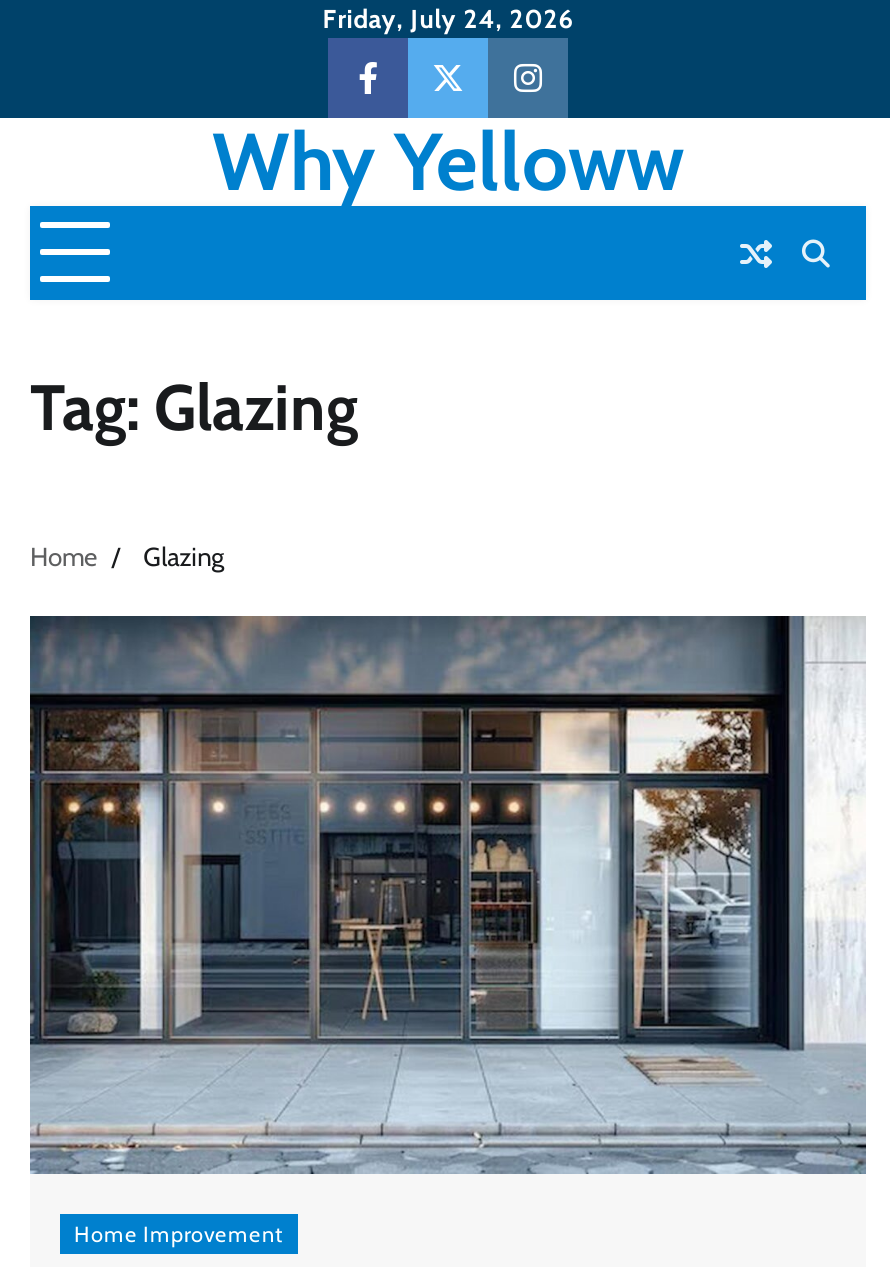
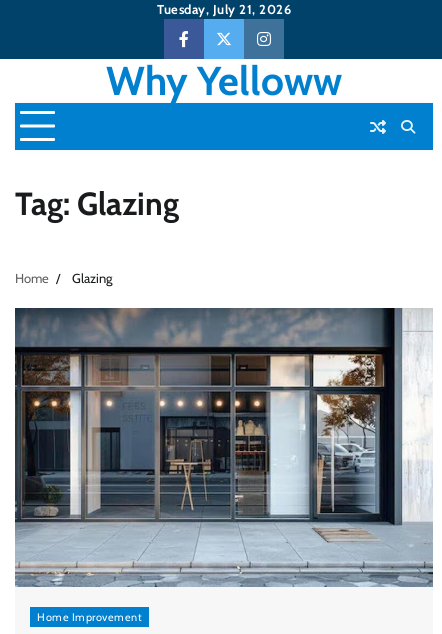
[322,4,574,34] Friday, July 24, 2026 -> [157,2,291,17] Tuesday, July 21, 2026

